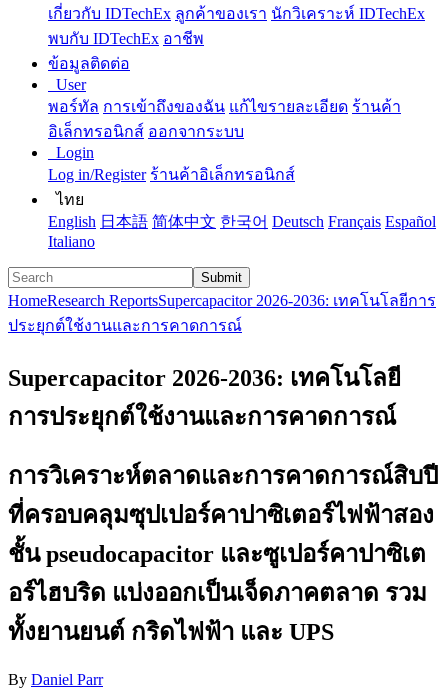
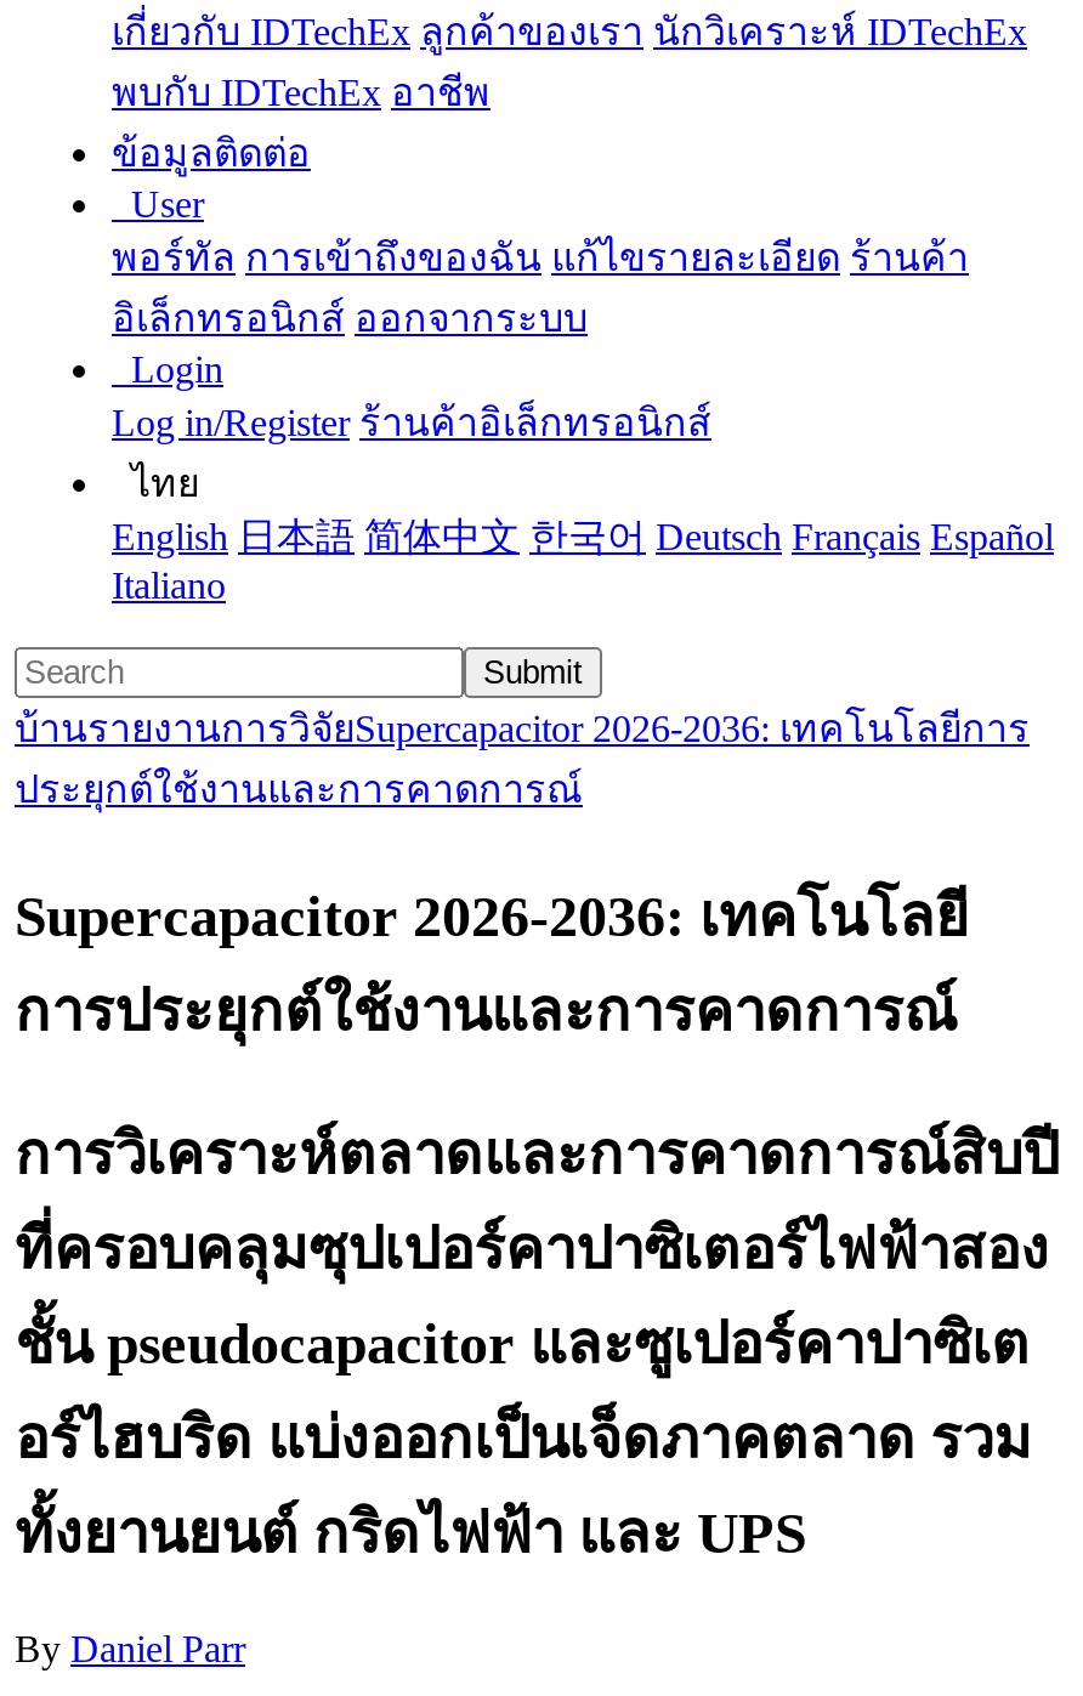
[8,292,436,309] HomeResearch ReportsSupercapacitor 2026-2036: เทคโนโลยีการ -> [15,708,1030,749] บ้านรายงานการวิจัยSupercapacitor 2026-2036: เทคโนโลยีการ

